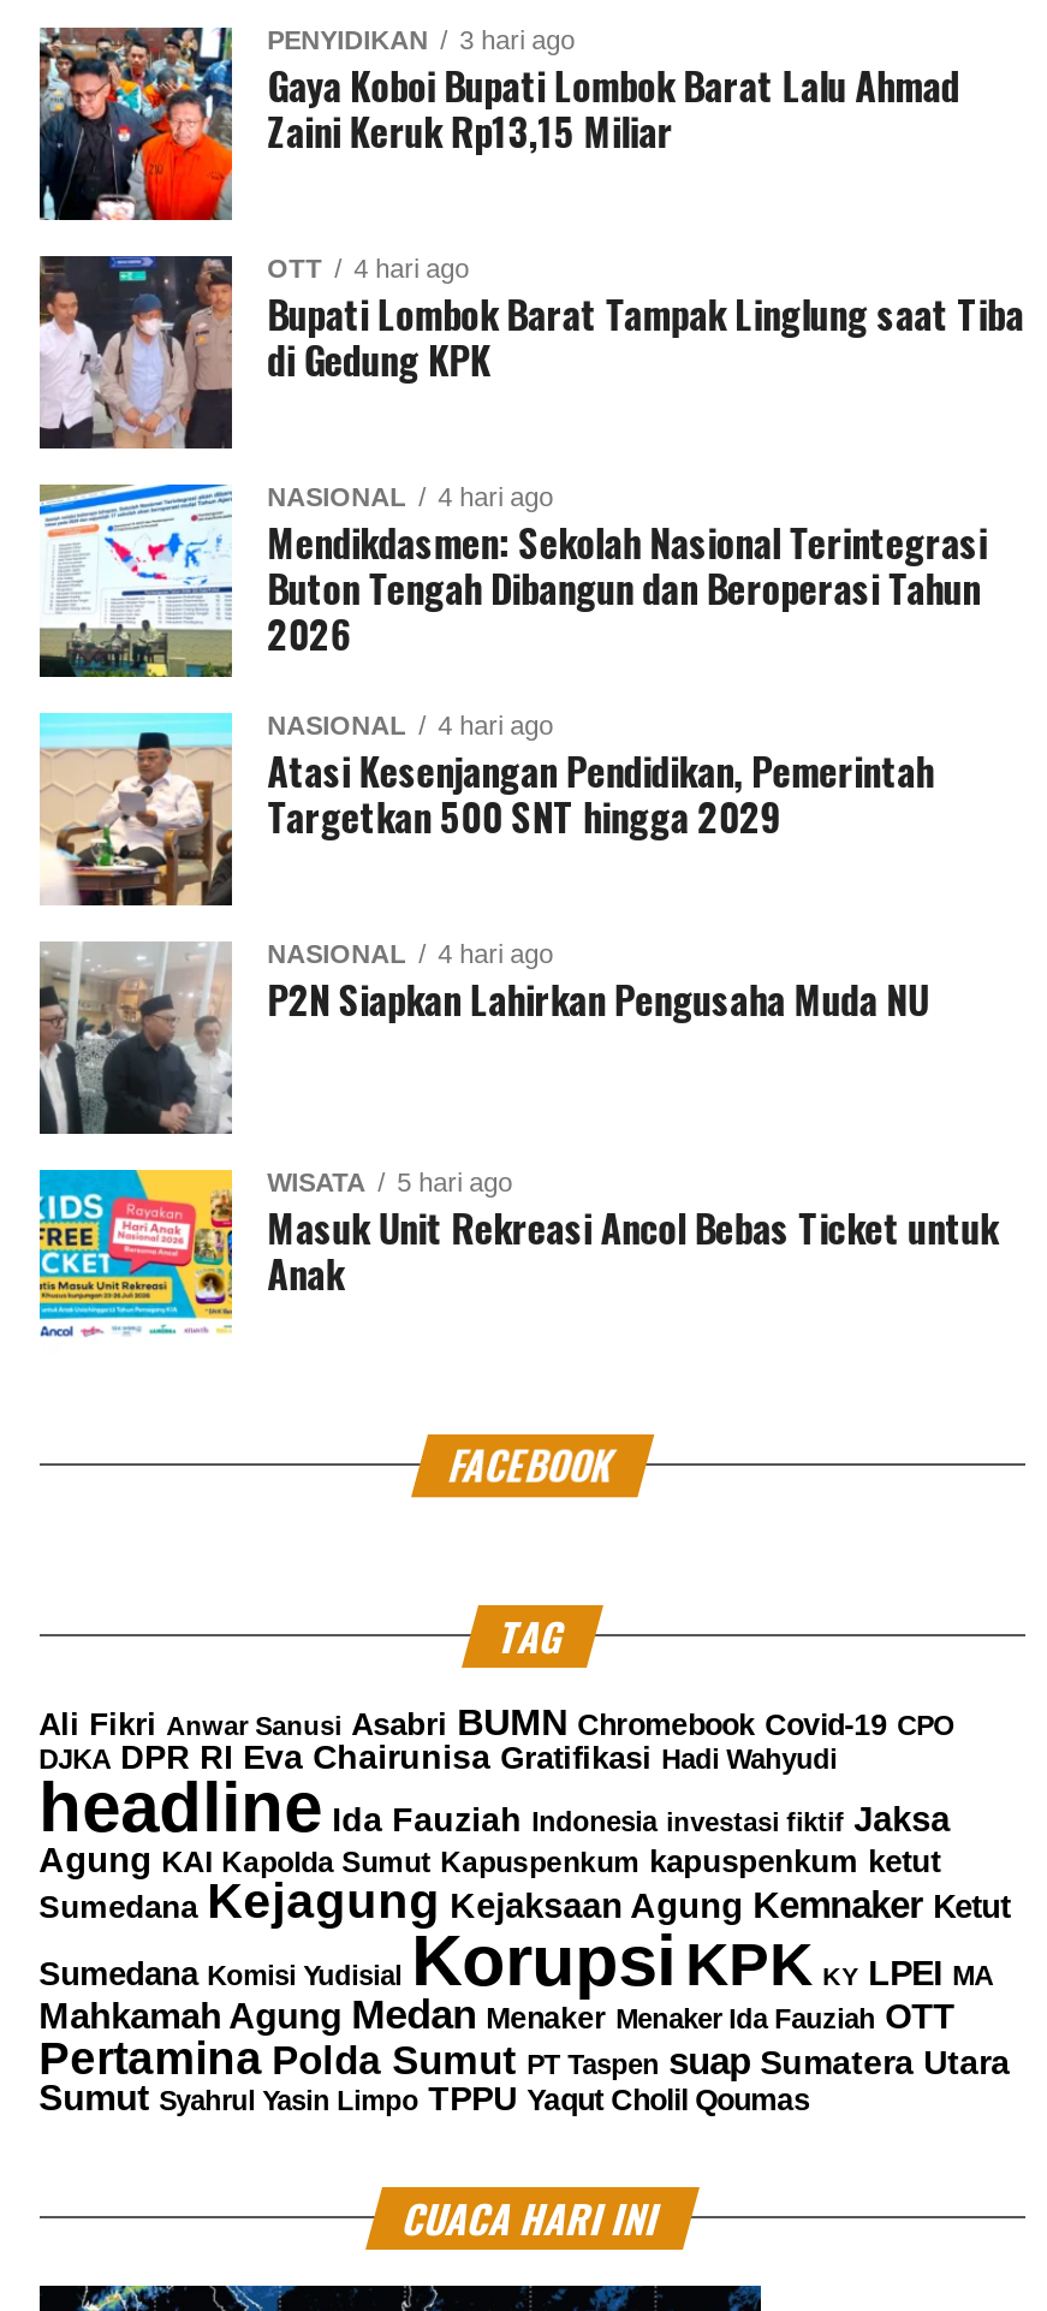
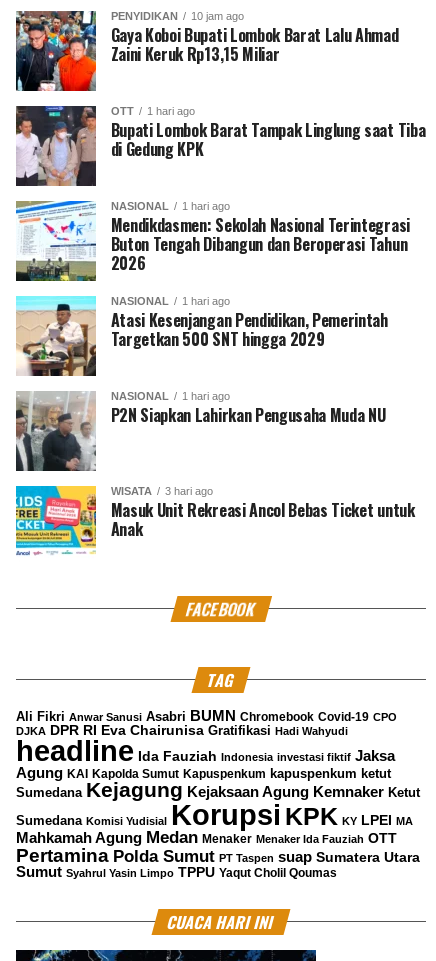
[267,24,575,52] PENYIDIKAN 3 hari ago -> [111,10,244,22] PENYIDIKAN 10 jam ago
[267,252,469,281] OTT 4 hari ago -> [111,105,195,117] OTT 1 hari ago
[267,480,553,509] NASIONAL 4 hari ago -> [111,200,230,212] NASIONAL 1 hari ago
[267,709,553,738] NASIONAL 4 hari ago -> [111,295,230,307] NASIONAL 1 hari ago
[267,937,553,966] NASIONAL 4 hari ago -> [111,390,230,402] NASIONAL 1 hari ago
[267,1166,513,1195] WISATA 5 hari ago -> [111,485,213,497] WISATA 3 hari ago

